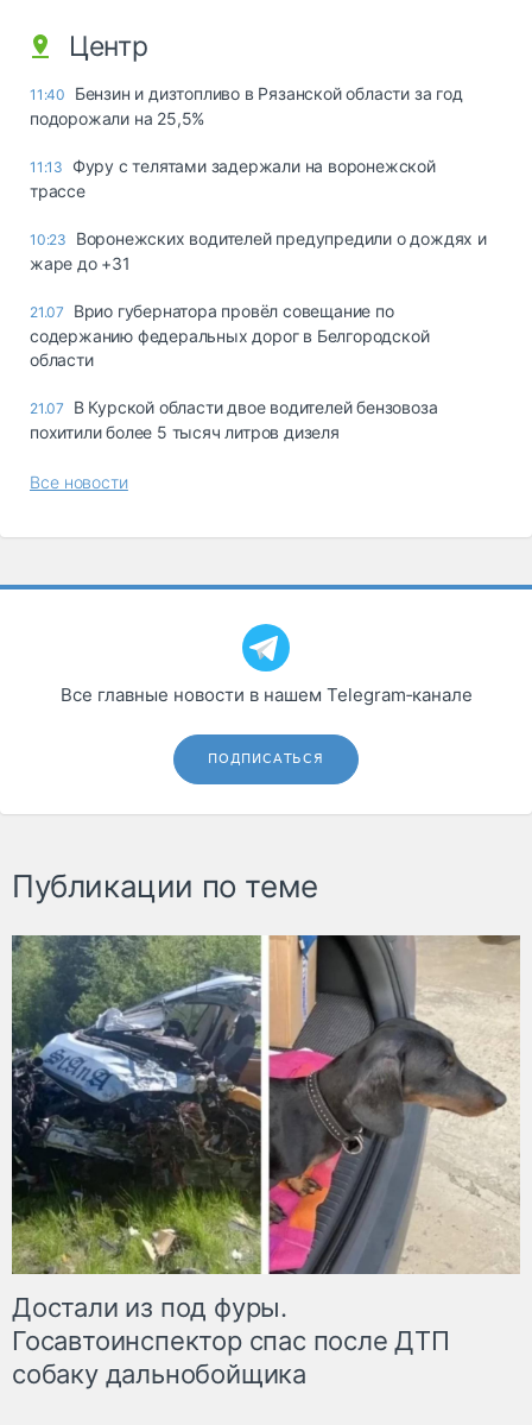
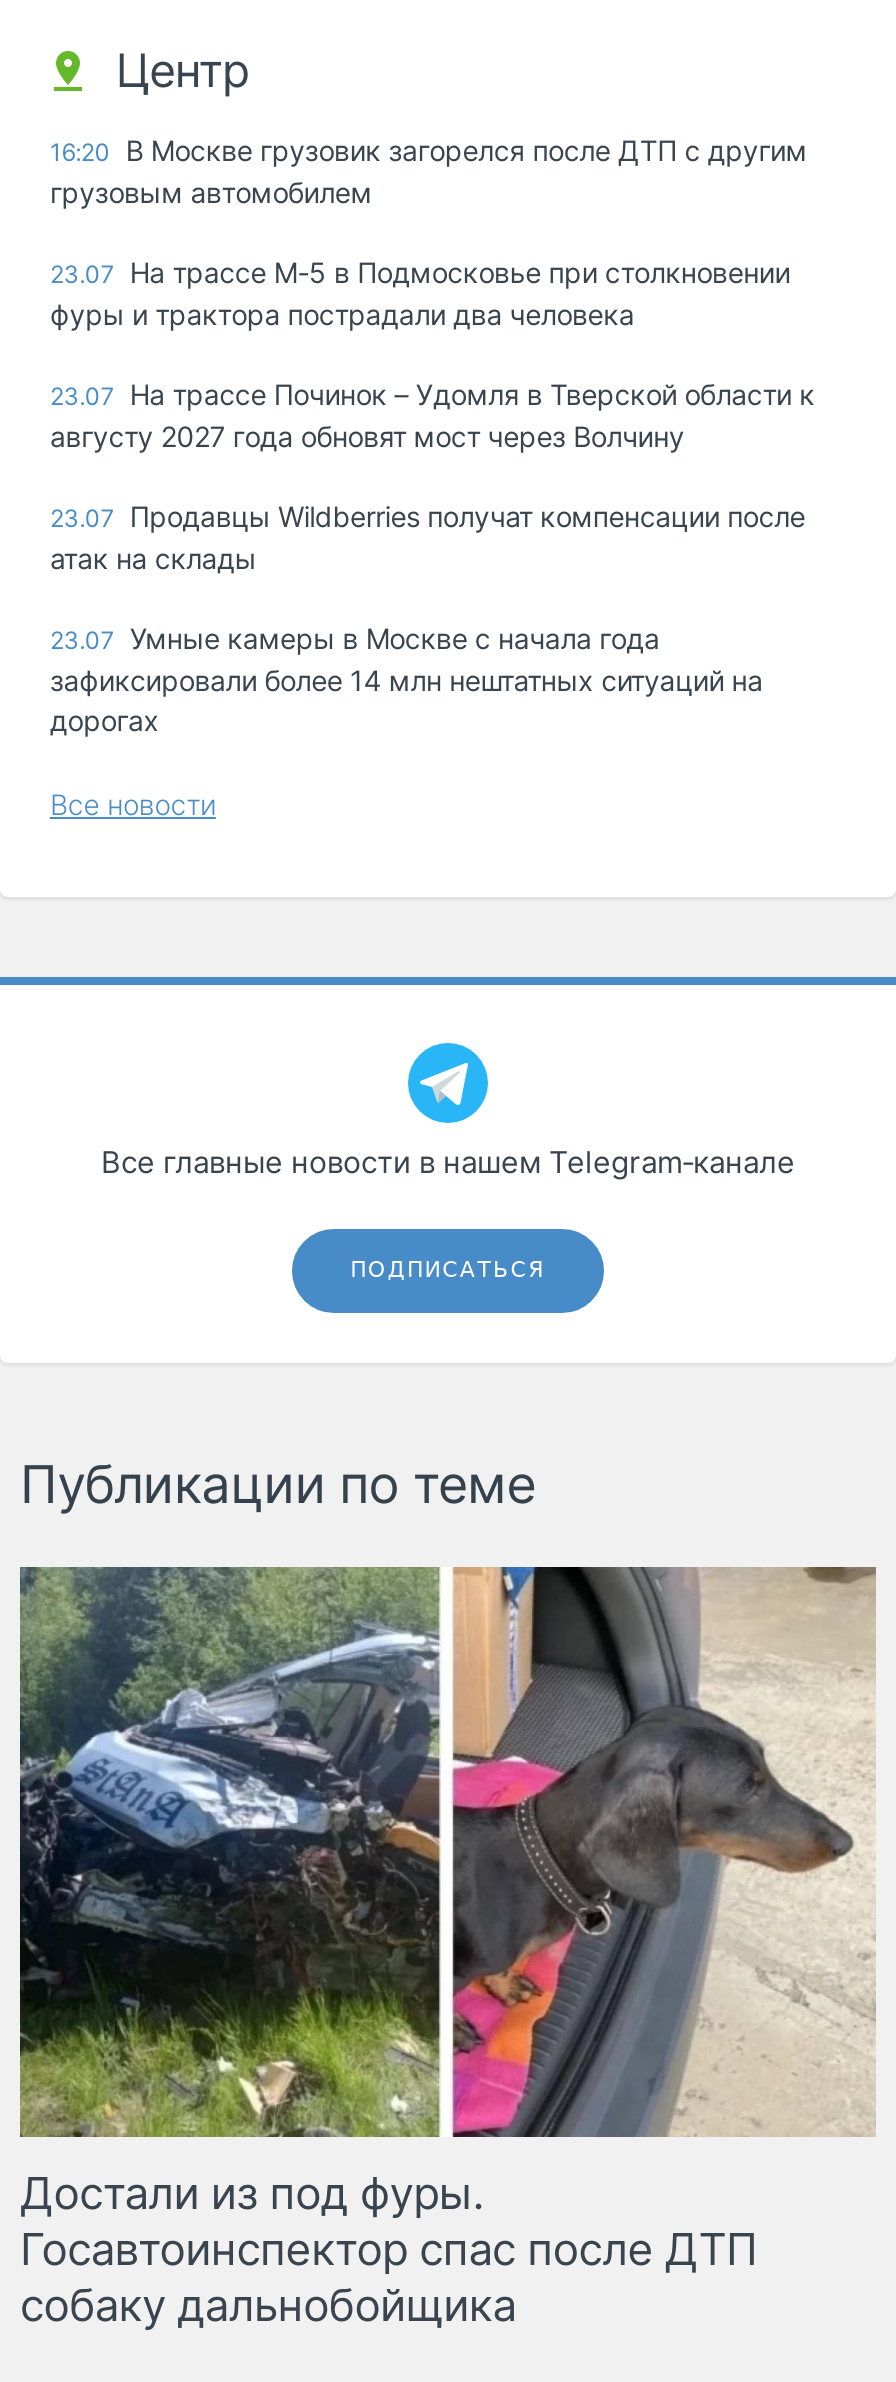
[30,83,463,128] 11:40 Бензин и дизтопливо в Рязанской области за год | подорожали на 25,5% -> [50,133,807,209] 16:20 В Москве грузовик загорелся после ДТП с другим | грузовым автомобилем
[30,156,436,201] 11:13 Фуру с телятами задержали на воронежской | трассе -> [50,255,790,331] 23.07 На трассе М-5 в Подмосковье при столкновении | фуры и трактора пострадали два человека
[30,228,487,273] 10:23 Воронежских водителей предупредили о дождях и | жаре до +31 -> [50,377,815,453] 23.07 На трассе Починок – Удомля в Тверской области к | августу 2027 года обновят мост через Волчину
[30,301,429,370] 21.07 Врио губернатора провёл совещание по | содержанию федеральных дорог в Белгородской | области -> [50,499,805,575] 23.07 Продавцы Wildberries получат компенсации после | атак на склады
[30,397,437,442] 21.07 В Курской области двое водителей бензовоза | похитили более 5 тысяч литров дизеля -> [50,621,763,737] 23.07 Умные камеры в Москве с начала года | зафиксировали более 14 млн нештатных ситуаций на | дорогах

